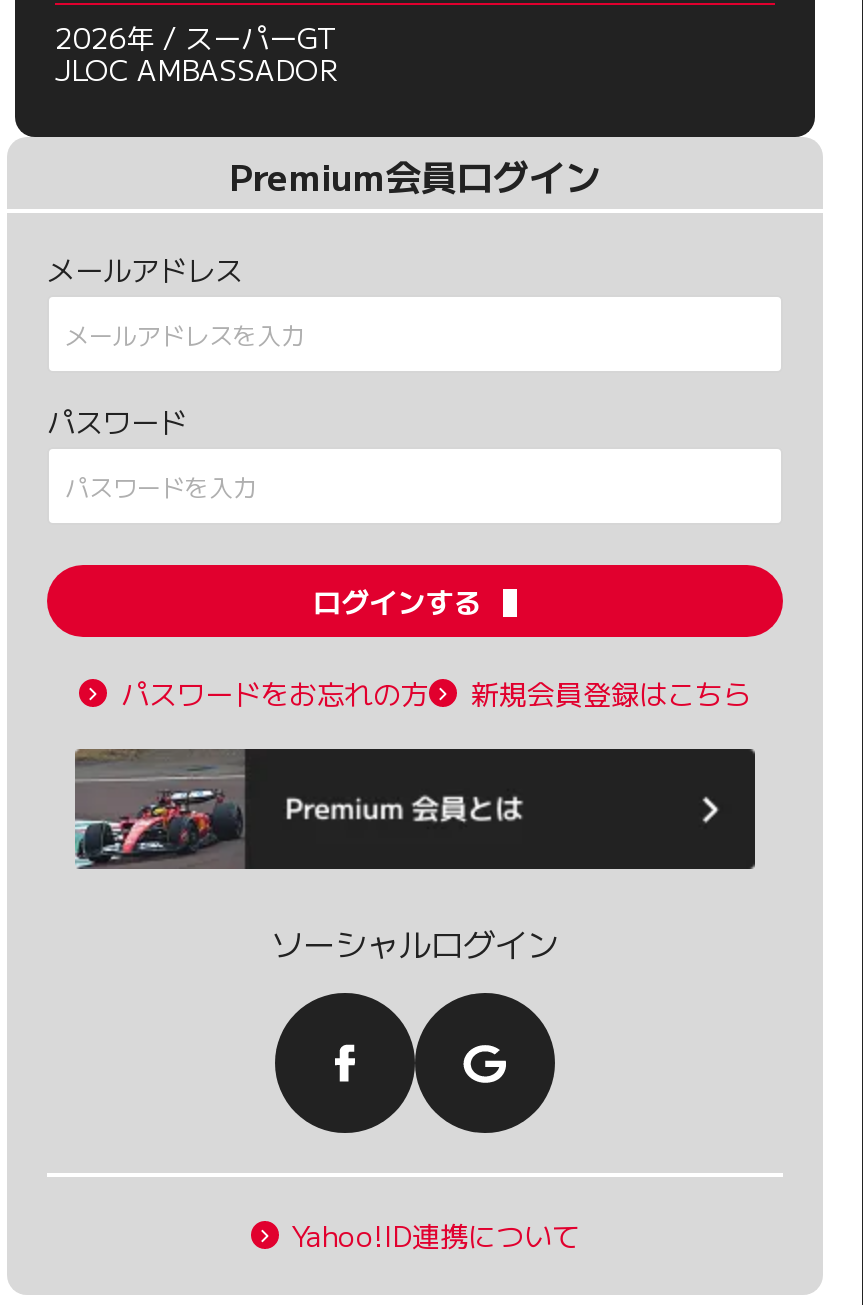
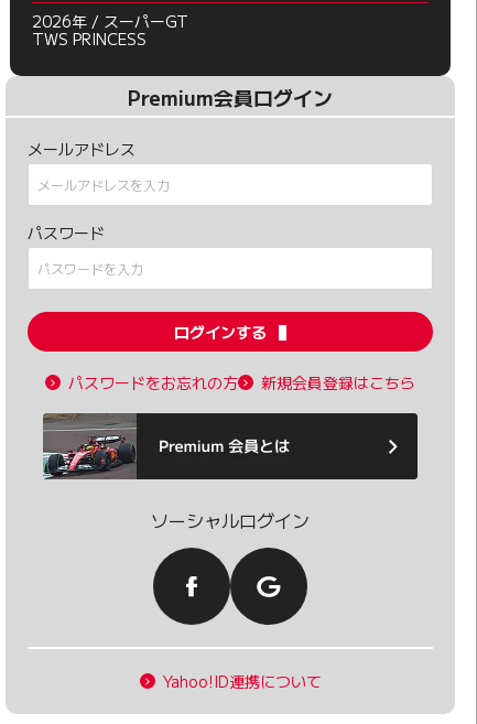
[55,49,337,89] JLOC AMBASSADOR -> [32,28,147,50] TWS PRINCESS

